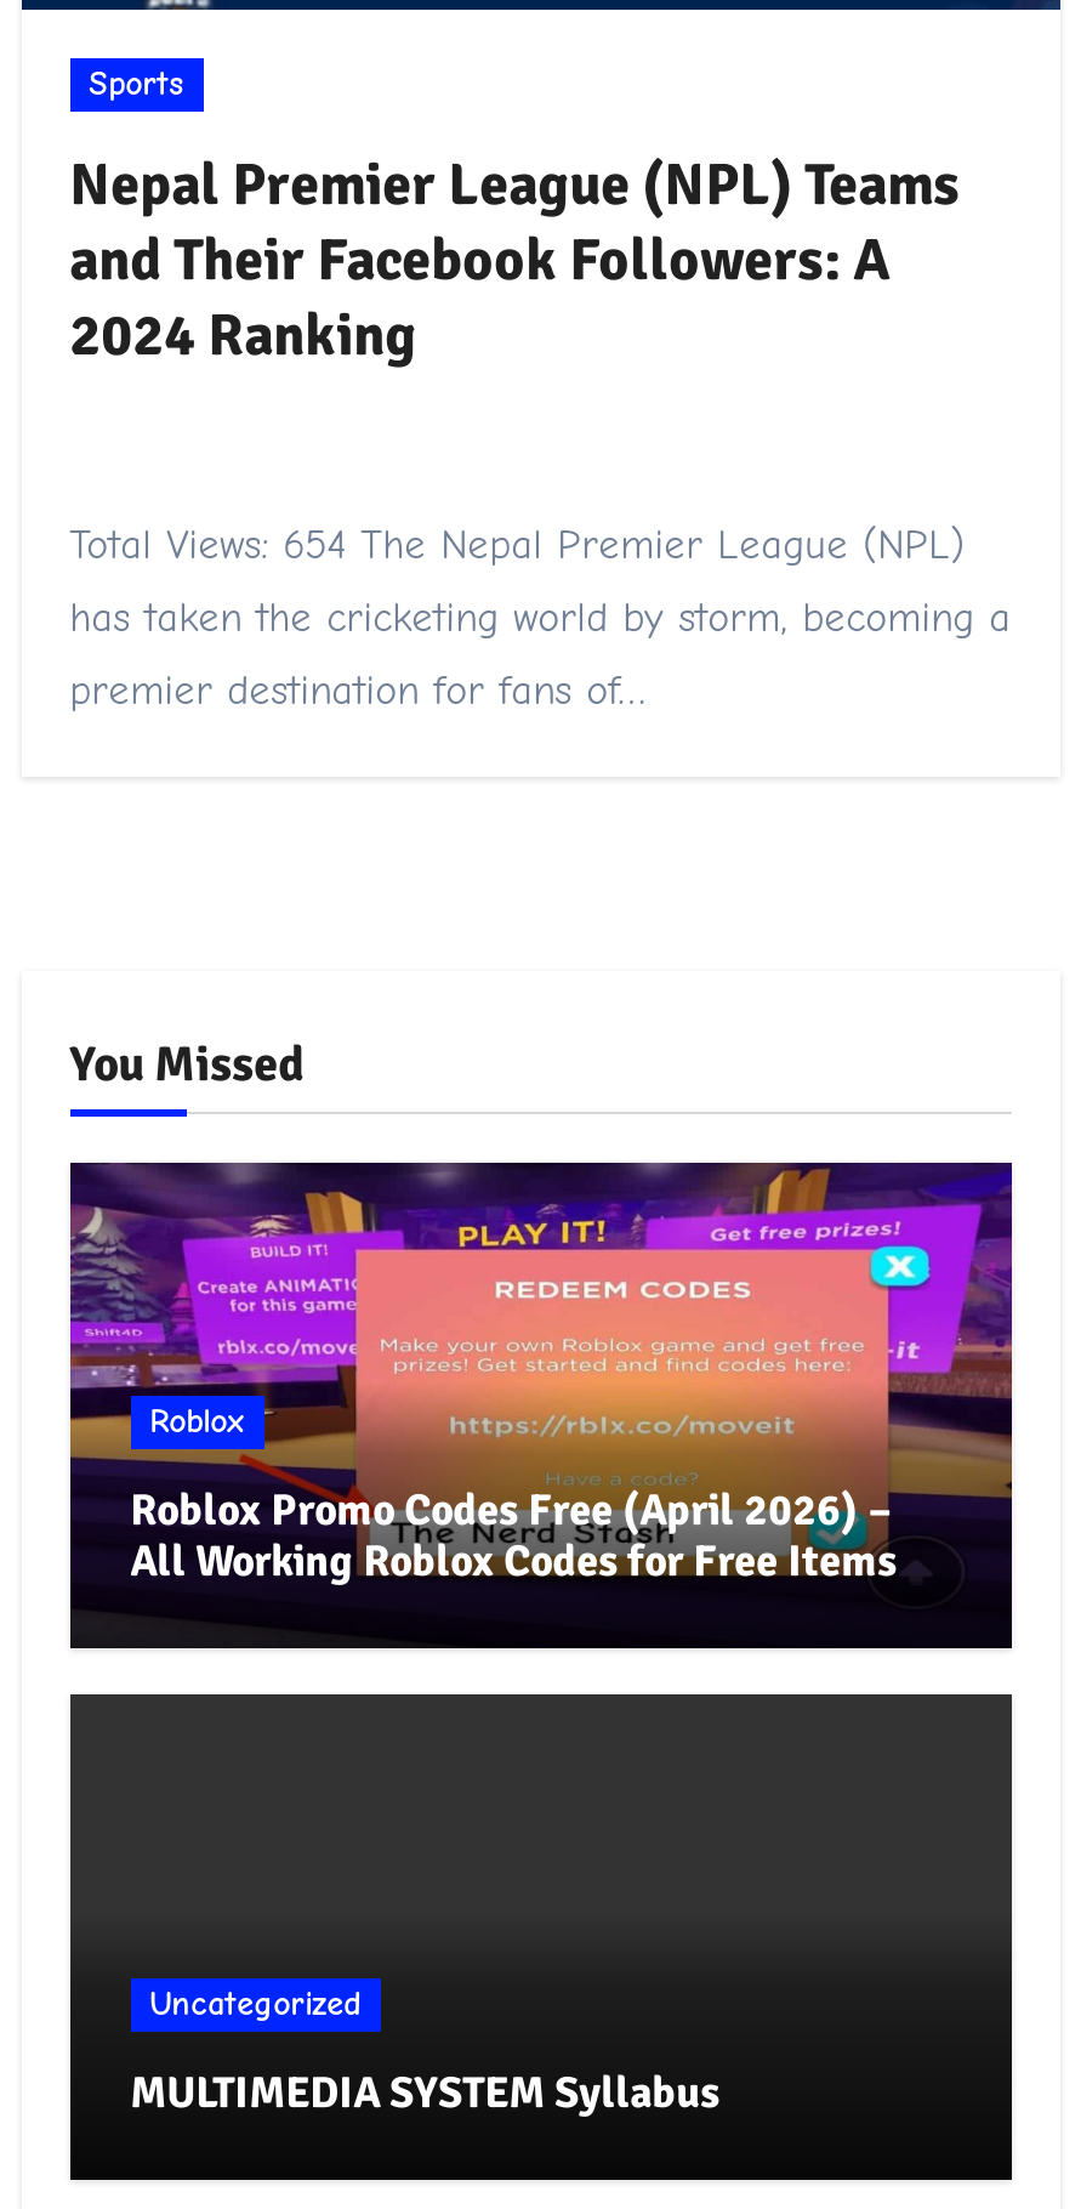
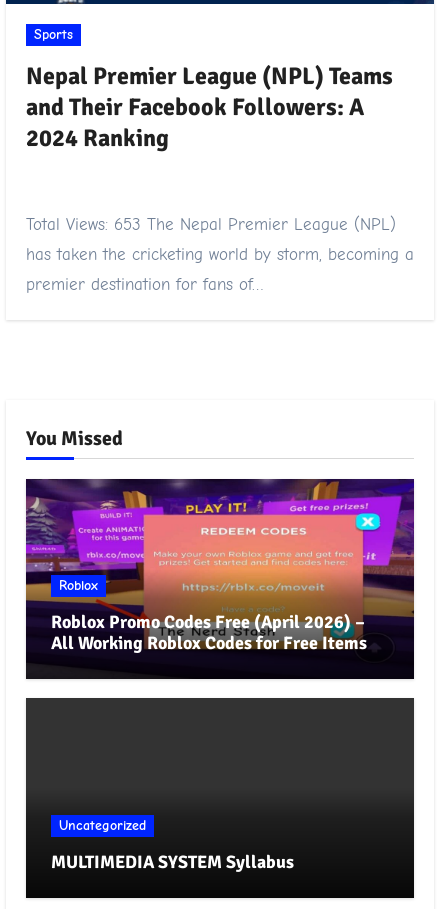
[69,522,965,569] Total Views: 654 The Nepal Premier League (NPL) -> [26,215,396,234] Total Views: 653 The Nepal Premier League (NPL)

